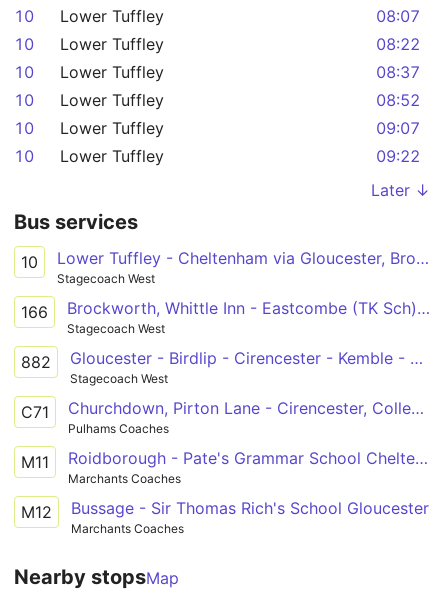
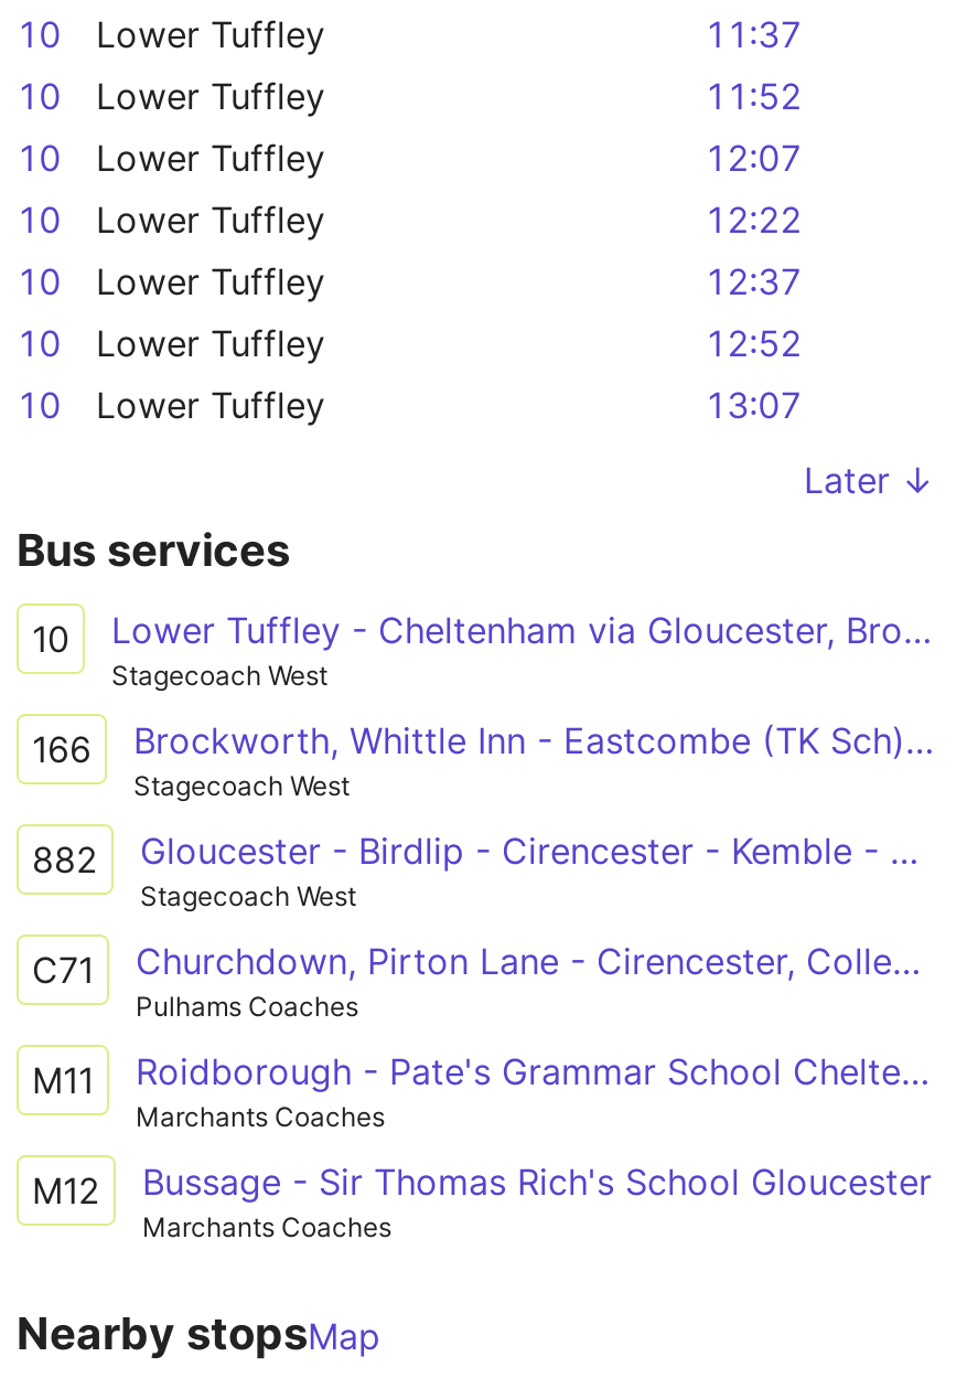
[376,6,420,26] 08:07 -> [705,12,802,56] 11:37
[376,34,420,54] 08:22 -> [705,74,802,118] 11:52
[376,62,420,82] 08:37 -> [705,136,802,180] 12:07
[376,90,420,110] 08:52 -> [705,197,802,242] 12:22
[376,118,420,138] 09:07 -> [705,259,802,303] 12:37
[376,146,420,166] 09:22 -> [17,321,802,427] 12:52 | 10 | Lower Tuffley | 13:07

